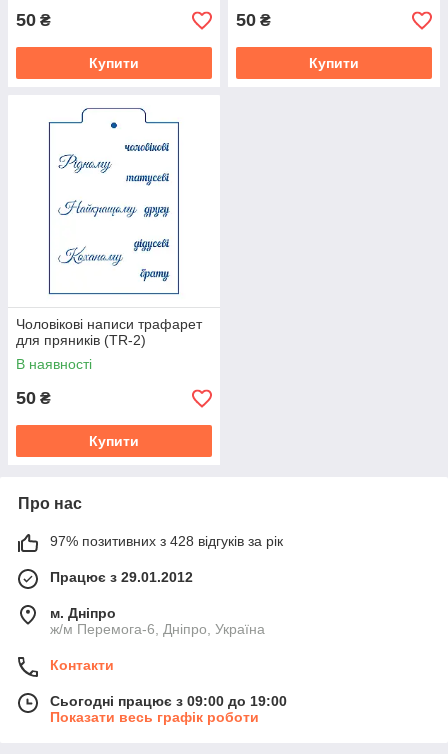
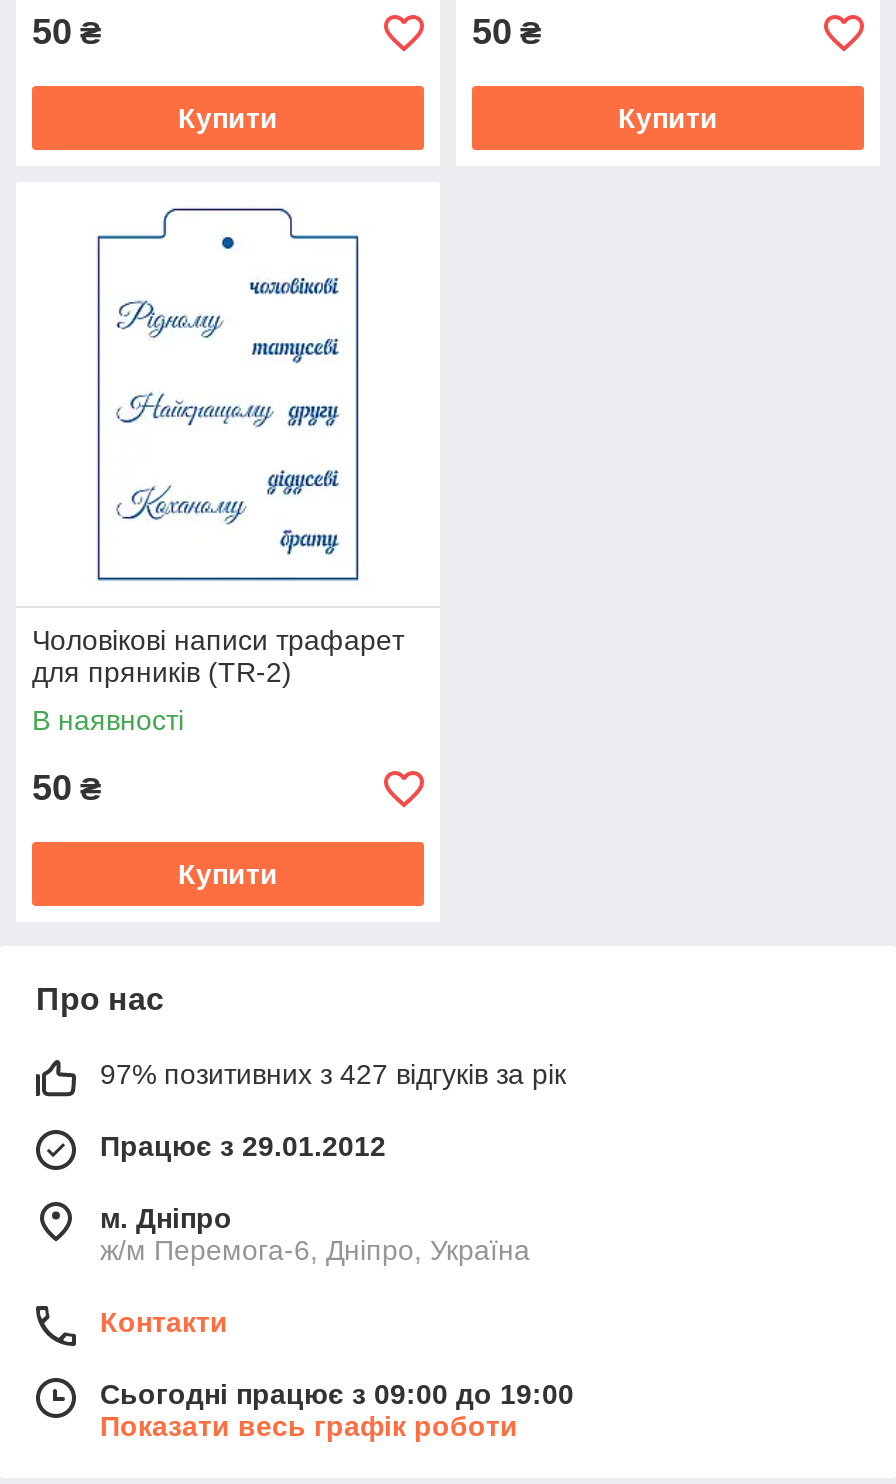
[50,533,283,549] 97% позитивних з 428 відгуків за рік -> [100,1058,566,1090] 97% позитивних з 427 відгуків за рік

